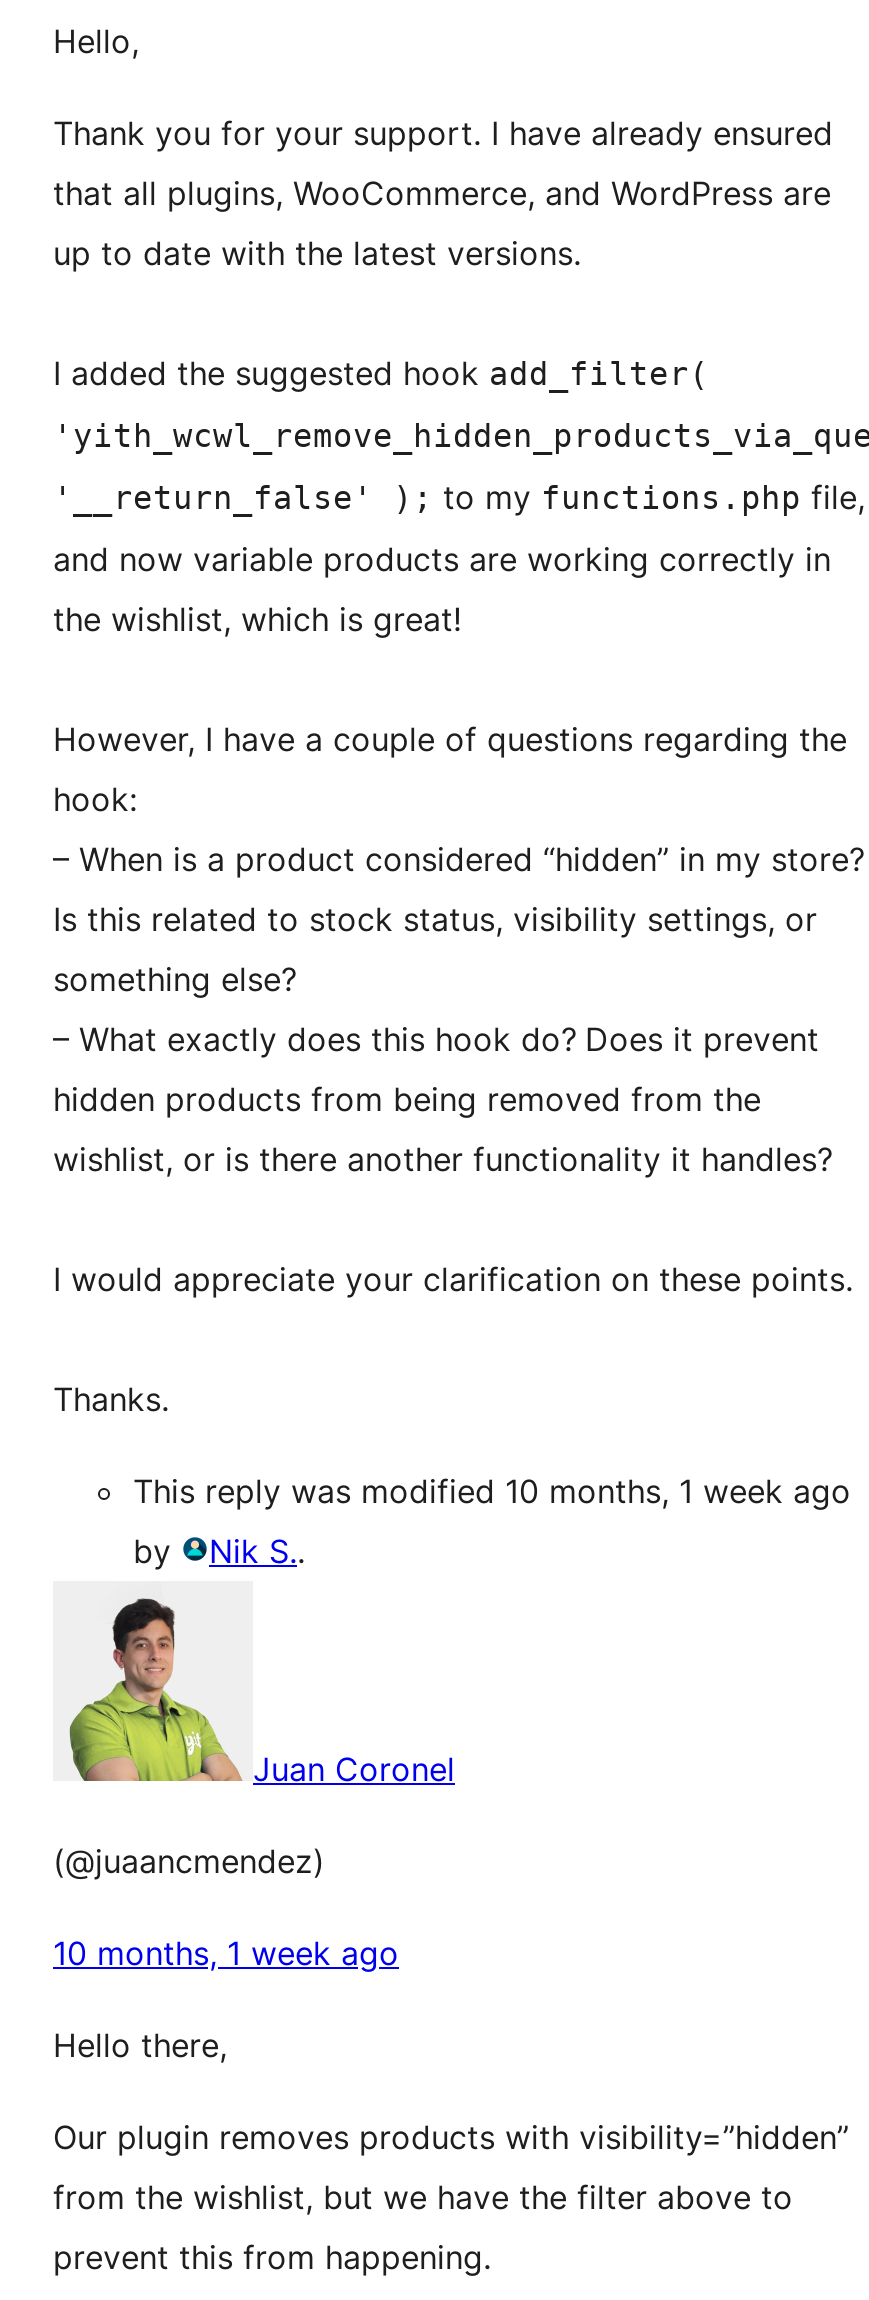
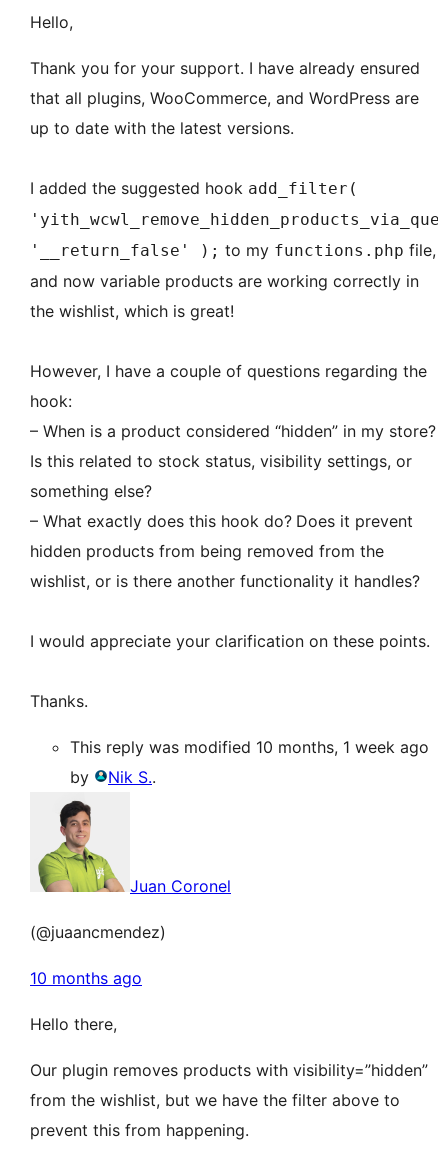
[53,1933,399,1973] 10 months, 1 week ago -> [30,968,142,988] 10 months ago

